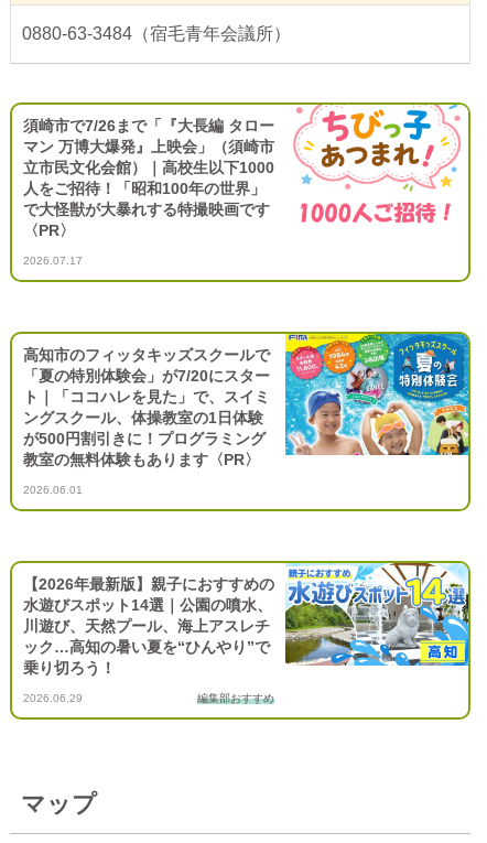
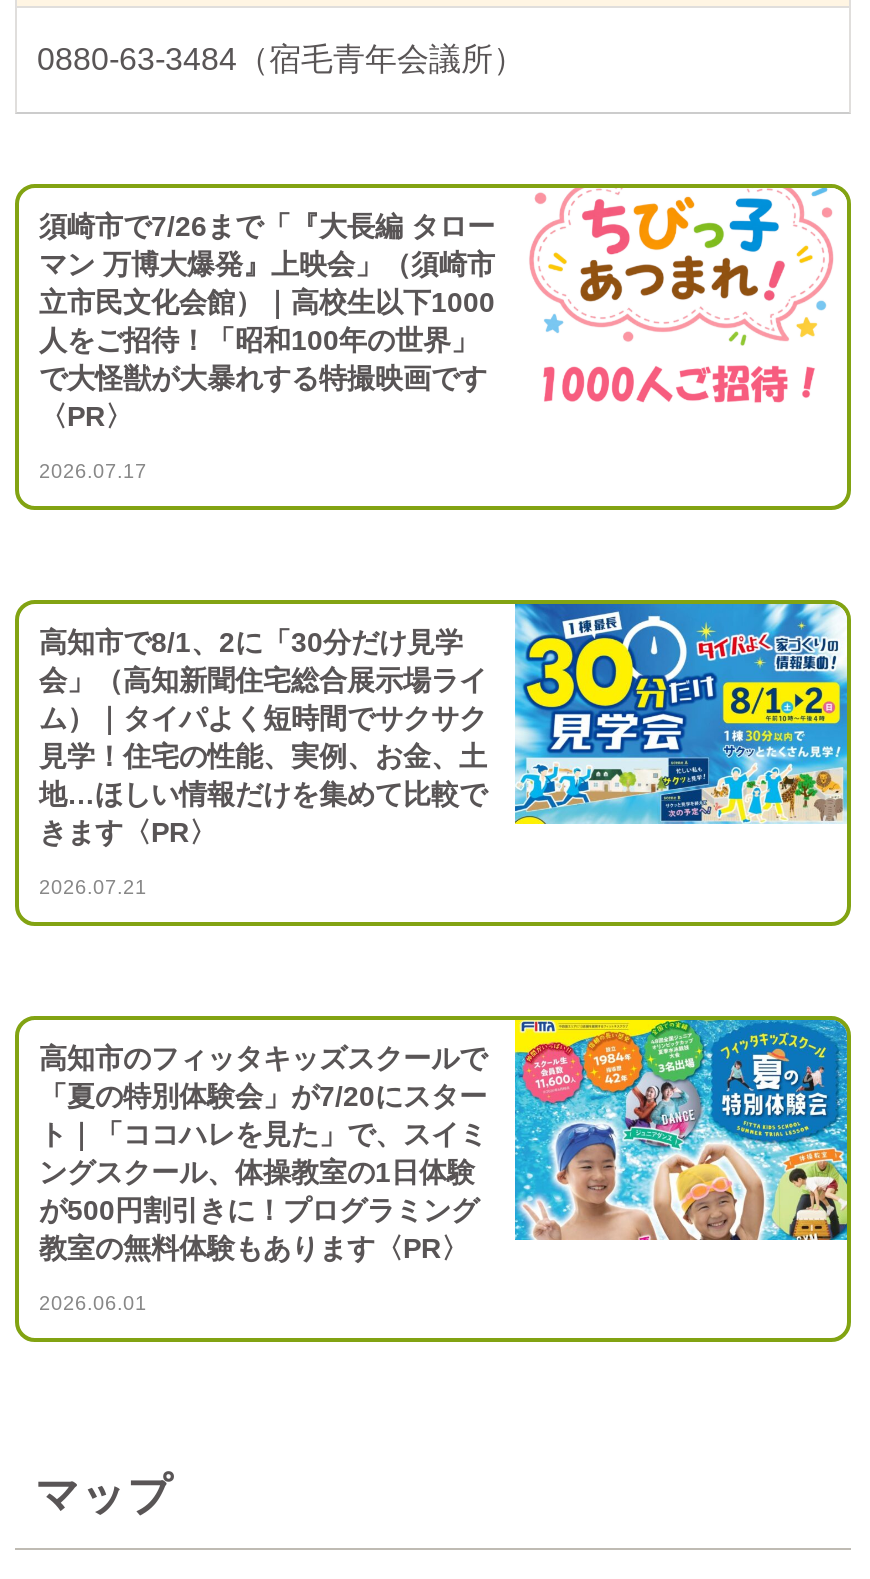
none -> [39,602,849,898] [image] | 高知市で8/1、2に「30分だけ見学 | 会」（高知新聞住宅総合展示場ライ | ム）｜タイパよく短時間でサクサク | 見学！住宅の性能、実例、お金、土 | 地…ほしい情報だけを集めて比較で | きます〈PR〉 | 2026.07.21
moved [23,332,470,496] -> [39,1016,851,1314]: [image] | 高知市のフィッタキッズスクールで | 「夏の特別体験会」が7/20にスター | ト｜「ココハレを見た」で、スイミ | ングスクール、体操教室の1日体験 | が500円割引きに！プログラミング | 教室の無料体験もあります〈PR〉 | 2026.06.01
[10,560,472,704] [image] | 【2026年最新版】親子におすすめの | 水遊びスポット14選｜公園の噴水、 | 川遊び、天然プール、海上アスレチ | ック…高知の暑い夏を“ひんやり”で | 乗り切ろう！ | 2026.06.29 | 編集部おすすめ -> none

